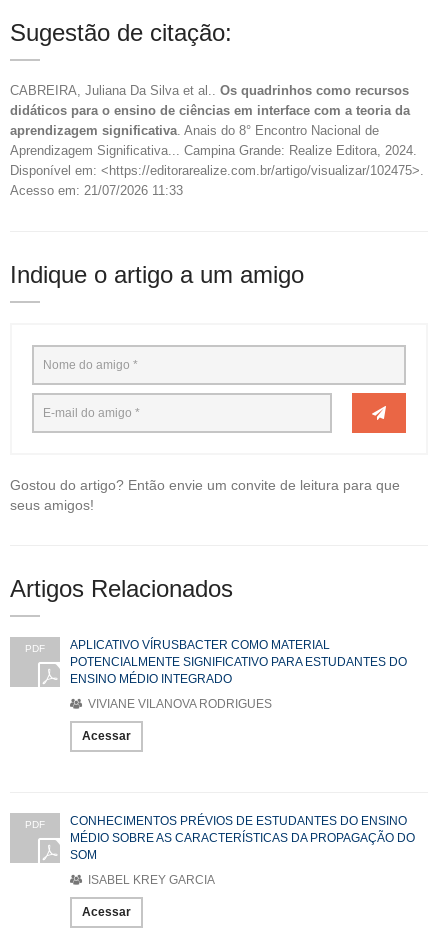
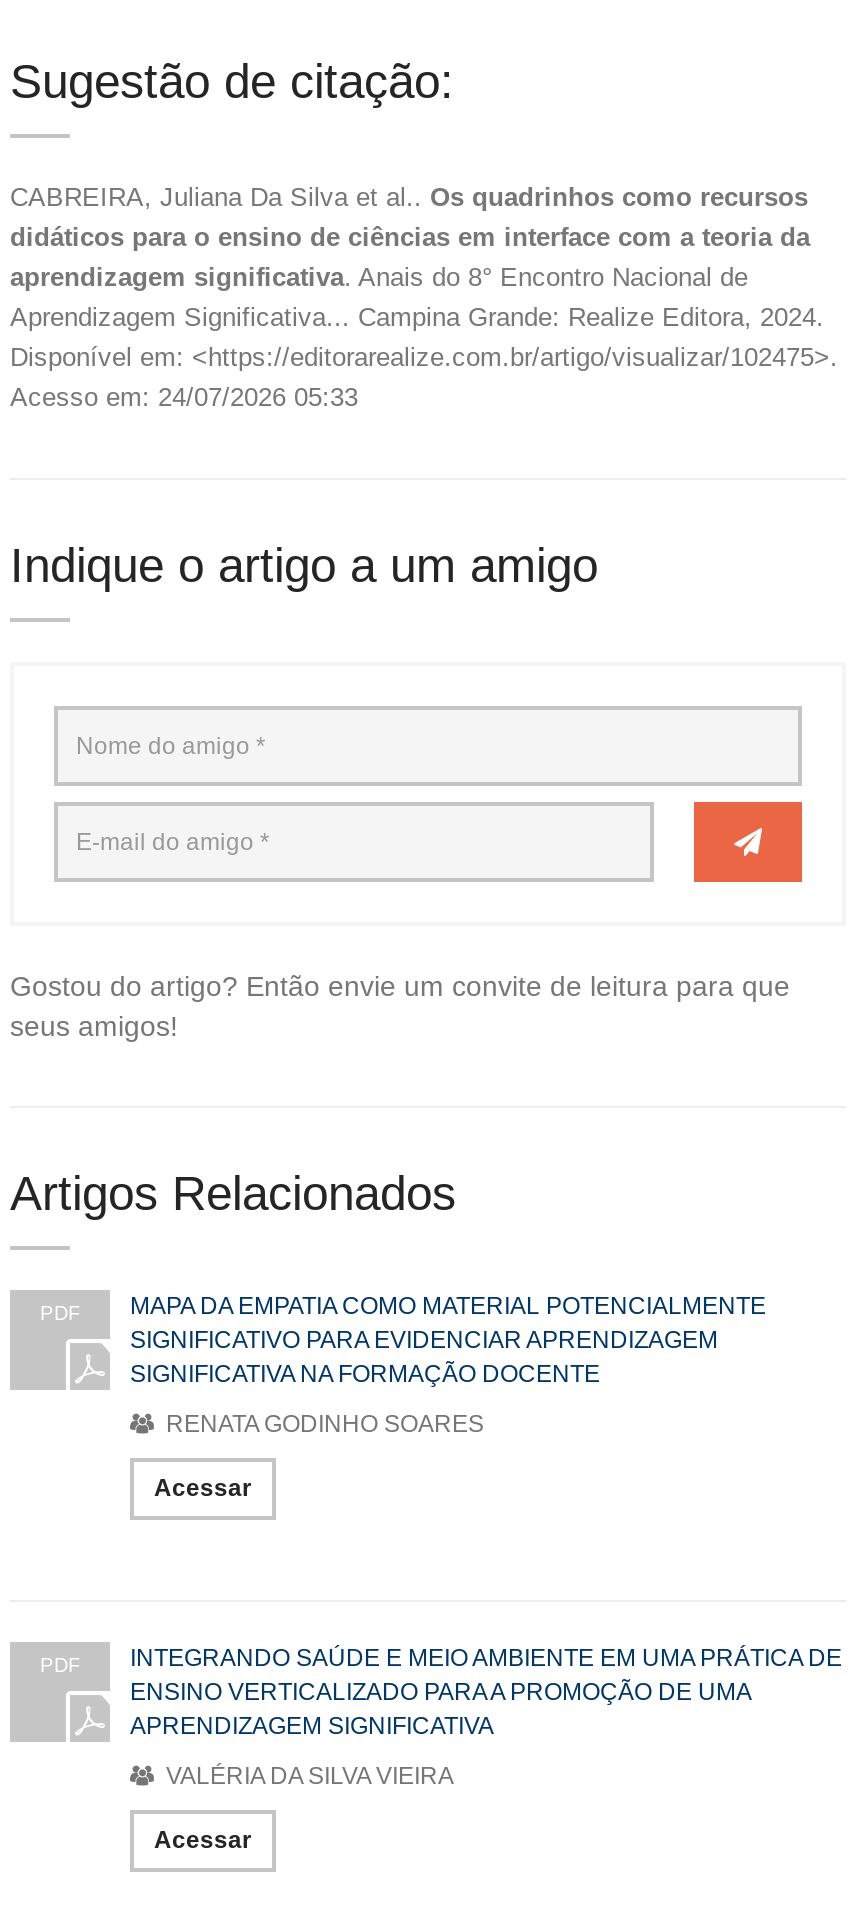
[10,183,183,198] Acesso em: 21/07/2026 11:33 -> [10,381,358,411] Acesso em: 24/07/2026 05:33
[70,638,407,686] APLICATIVO VÍRUSBACTER COMO MATERIAL | POTENCIALMENTE SIGNIFICATIVO PARA ESTUDANTES DO | ENSINO MÉDIO INTEGRADO -> [130,1291,766,1387] MAPA DA EMPATIA COMO MATERIAL POTENCIALMENTE | SIGNIFICATIVO PARA EVIDENCIAR APRENDIZAGEM | SIGNIFICATIVA NA FORMAÇÃO DOCENTE
[85,697,272,711] VIVIANE VILANOVA RODRIGUES -> [160,1409,484,1437] RENATA GODINHO SOARES
[70,814,415,862] CONHECIMENTOS PRÉVIOS DE ESTUDANTES DO ENSINO | MÉDIO SOBRE AS CARACTERÍSTICAS DA PROPAGAÇÃO DO | SOM -> [130,1643,842,1739] INTEGRANDO SAÚDE E MEIO AMBIENTE EM UMA PRÁTICA DE | ENSINO VERTICALIZADO PARA A PROMOÇÃO DE UMA | APRENDIZAGEM SIGNIFICATIVA
[85,873,215,887] ISABEL KREY GARCIA -> [160,1761,454,1789] VALÉRIA DA SILVA VIEIRA

